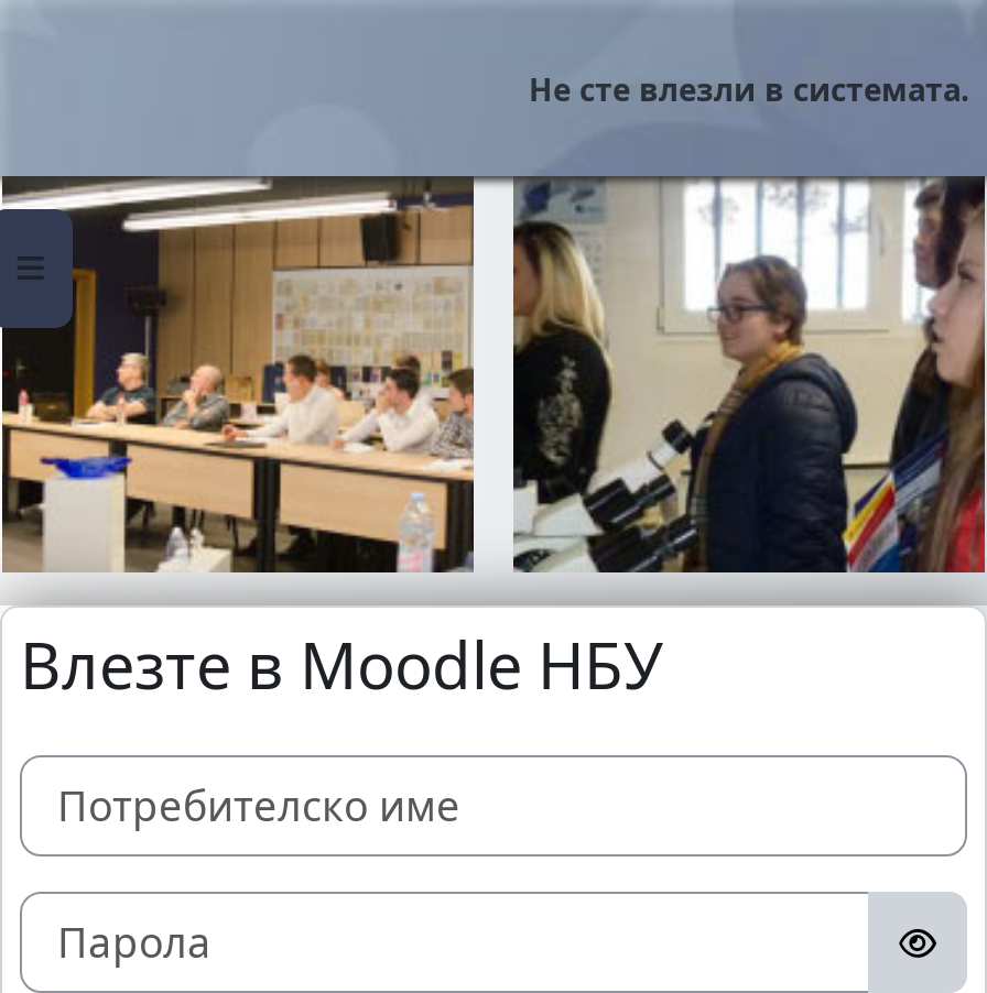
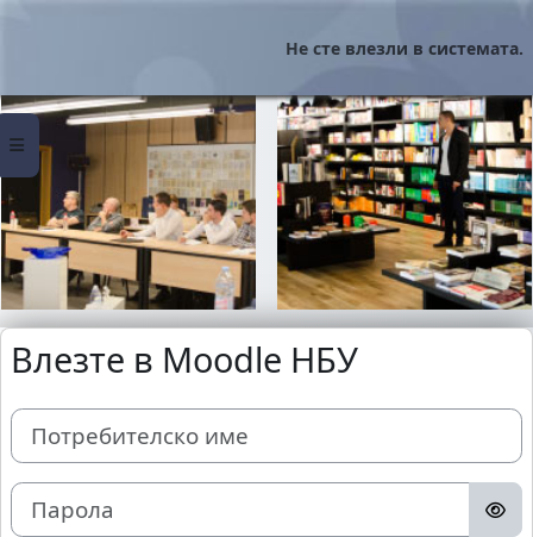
[511,176,980,575] [image] -> [276,95,529,311] [image]

